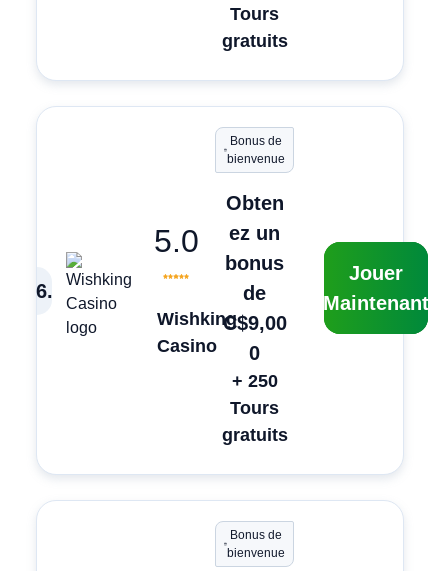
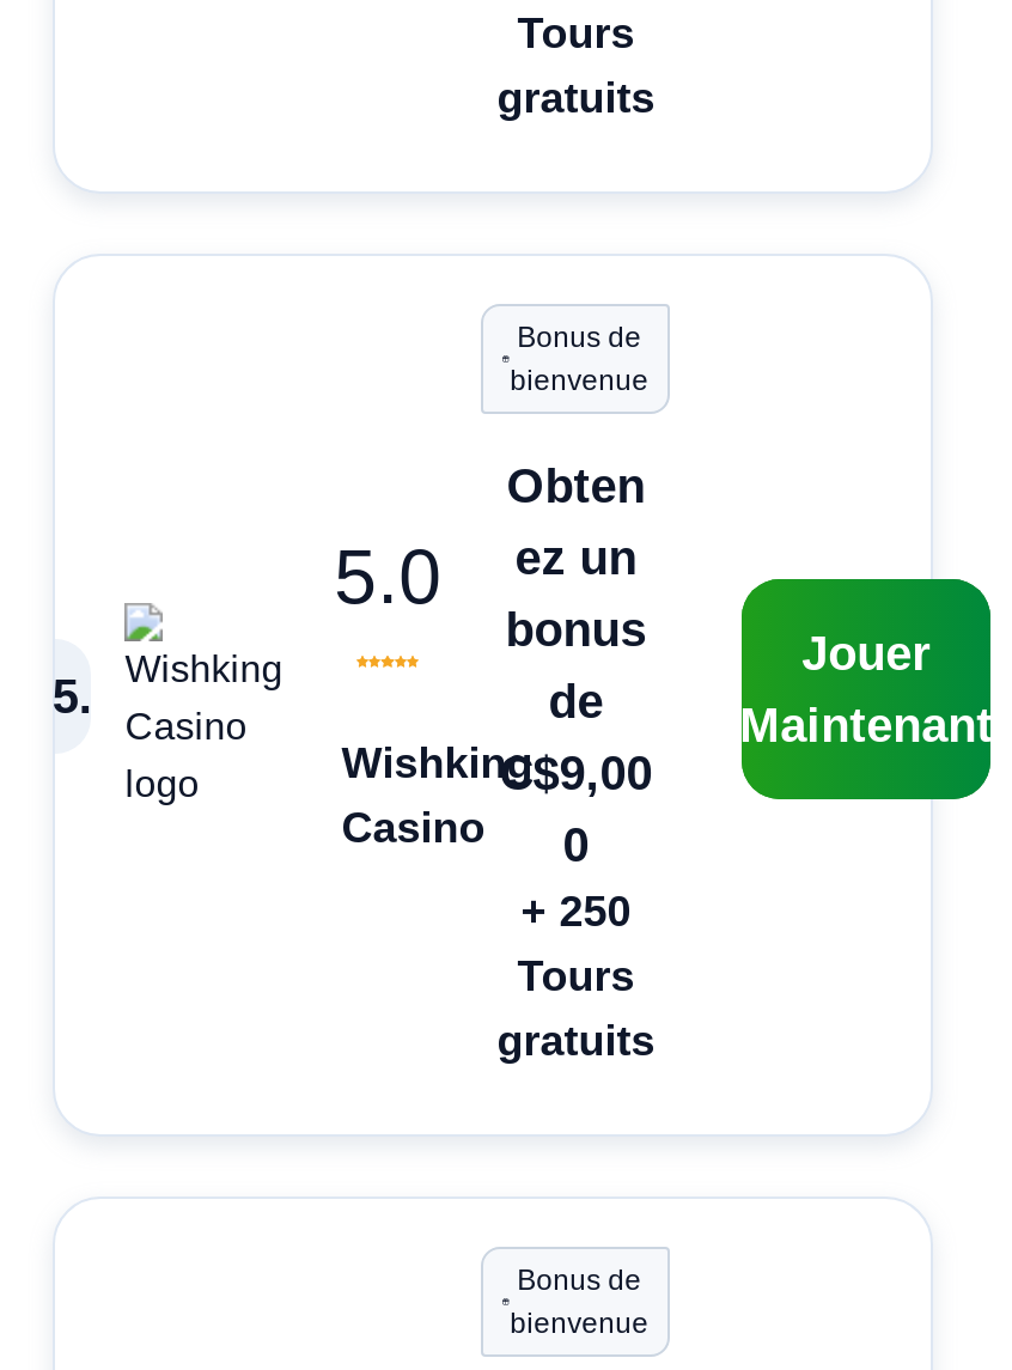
[36,279,53,301] 6. -> [52,669,93,721] 5.

